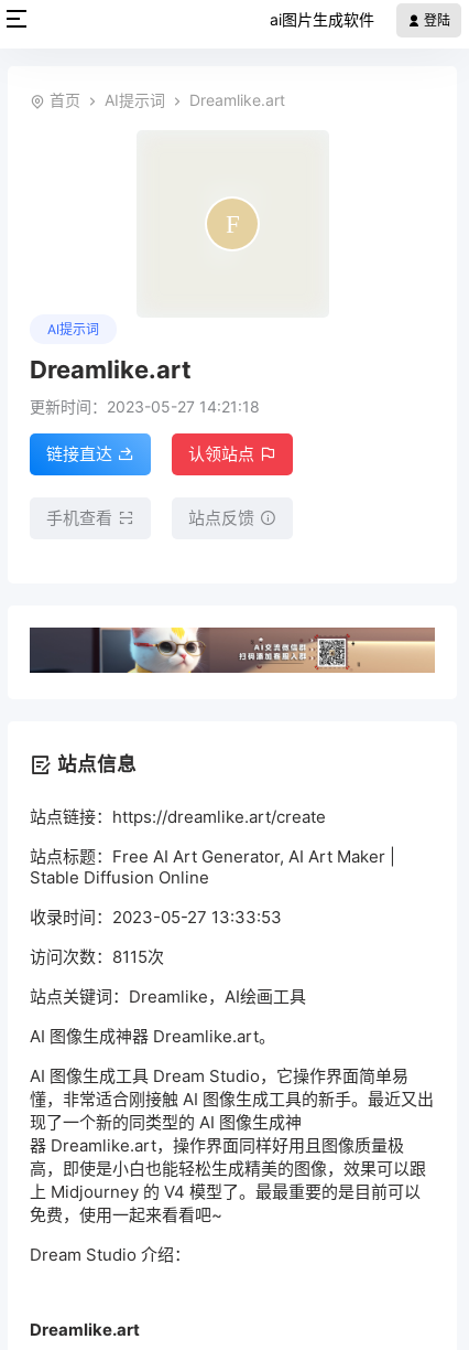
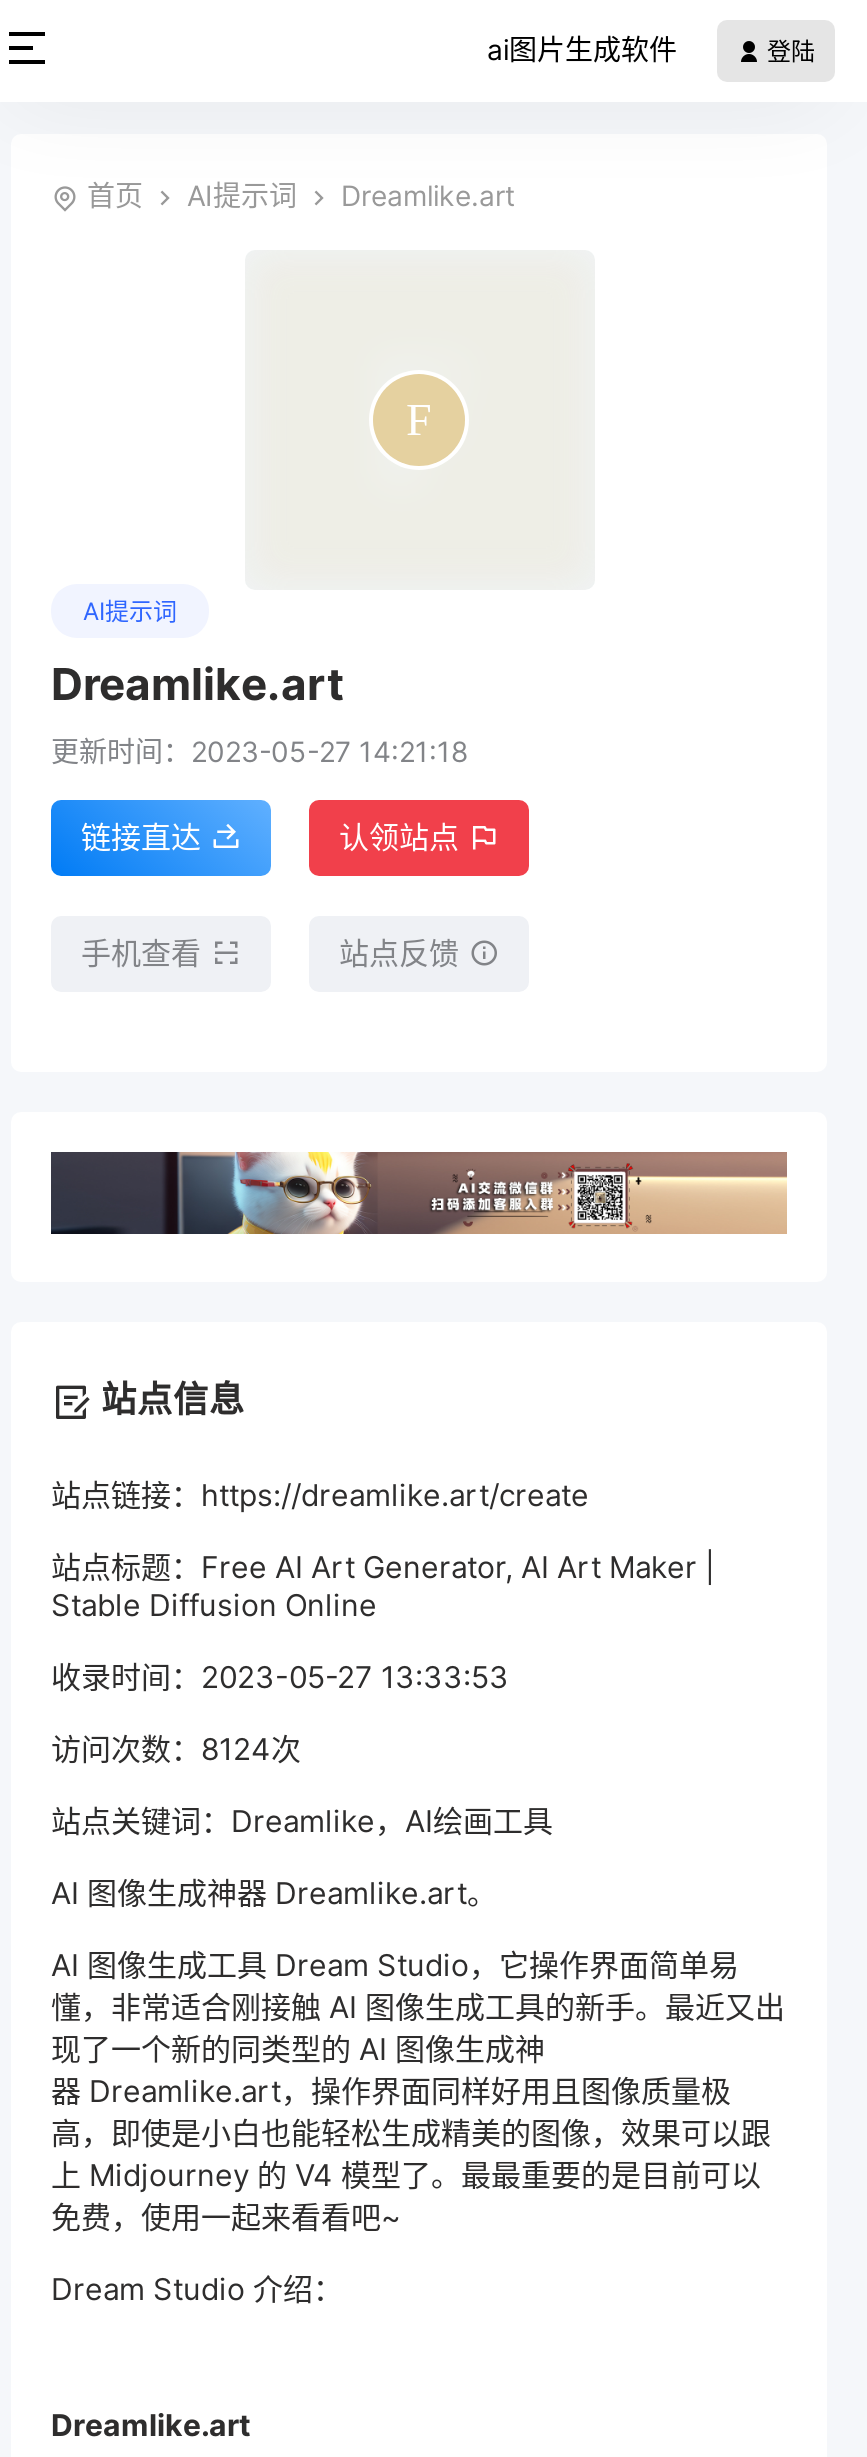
[30,946,164,967] 访问次数：8115次 -> [51,1730,301,1768] 访问次数：8124次

